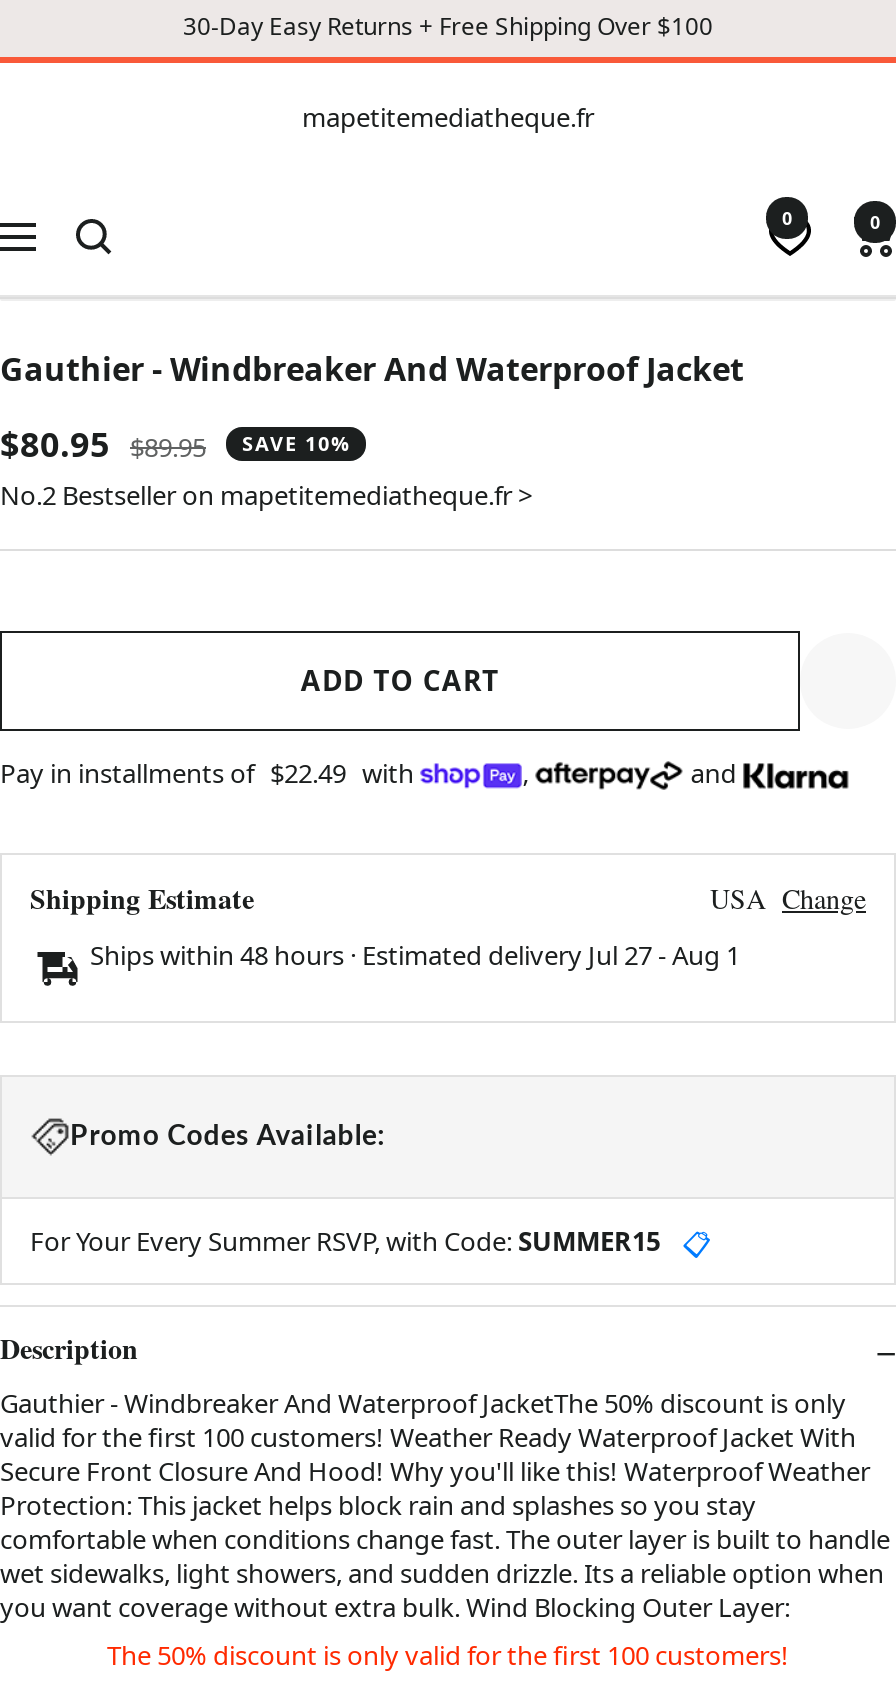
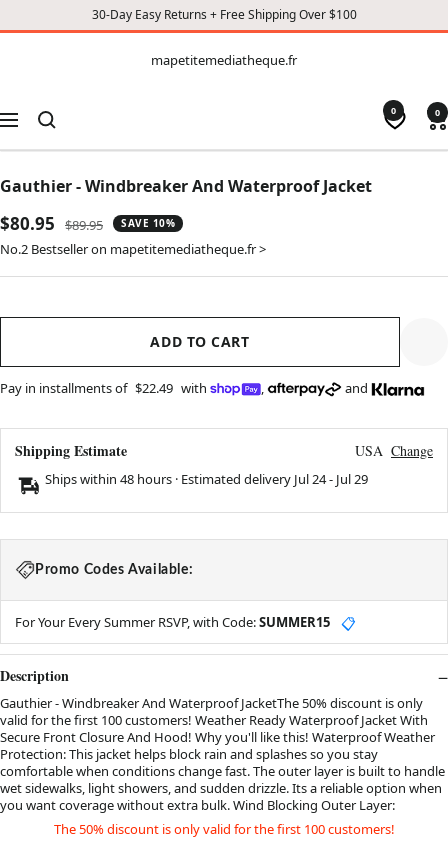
[90,938,740,974] Ships within 48 hours · Estimated delivery Jul 27 - Aug 1 -> [45,470,368,488] Ships within 48 hours · Estimated delivery Jul 24 - Jul 29

